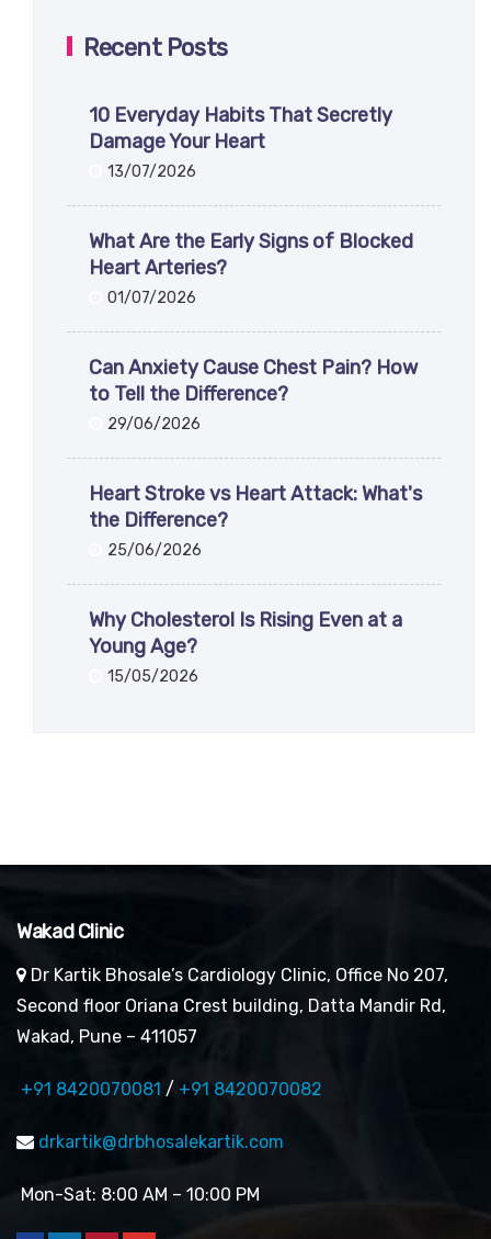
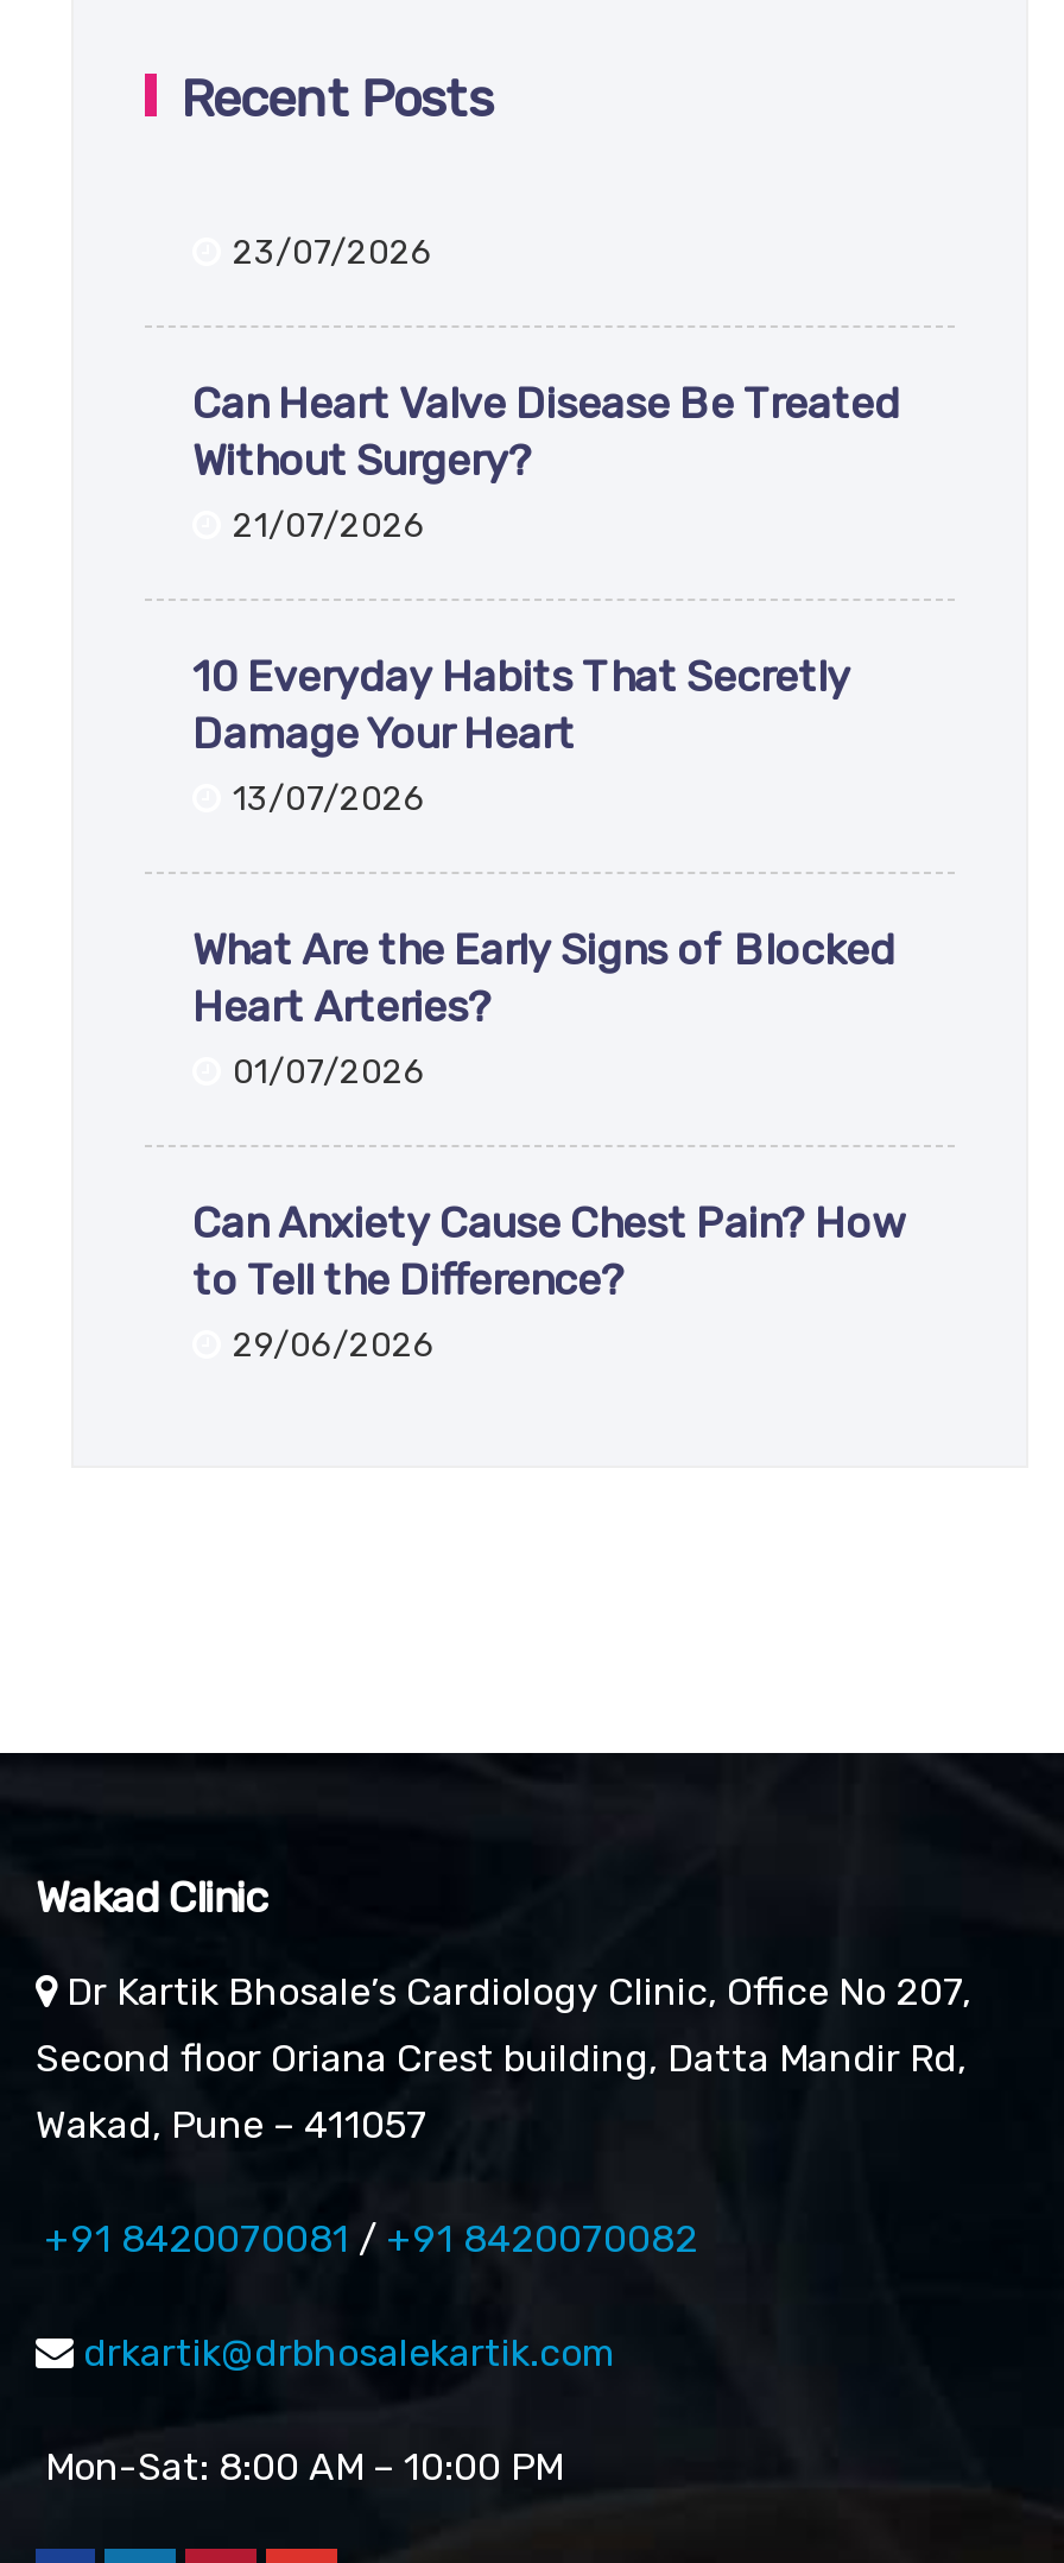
none -> [192,232,900,546] 23/07/2026 | Can Heart Valve Disease Be Treated | Without Surgery? | 21/07/2026
moved [89,103,418,433] -> [192,650,905,1365]: 10 Everyday Habits That Secretly | Damage Your Heart | 13/07/2026 | ... | to Tell the Difference? | 29/06/2026
[89,482,422,686] Heart Stroke vs Heart Attack: What's | the Difference? | 25/06/2026 | Why Cholesterol Is Rising Even at a | Young Age? | 15/05/2026 -> none

